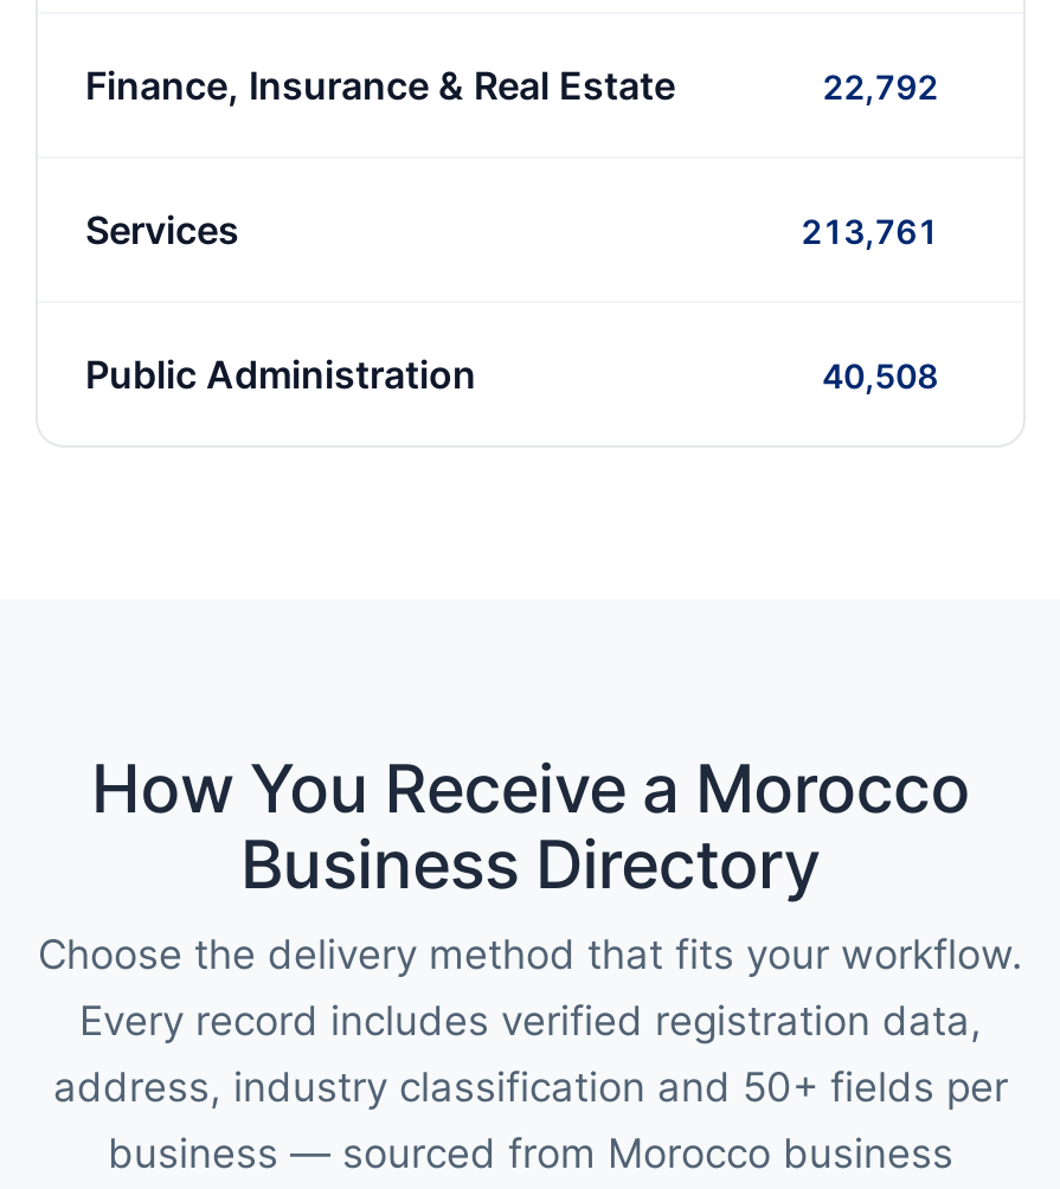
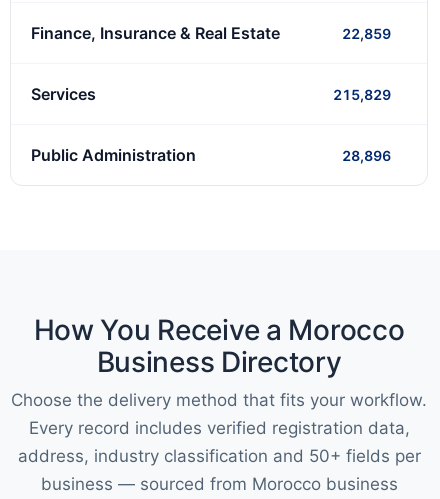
[822,65,938,106] 22,792 -> [342,25,391,42] 22,859
[801,210,938,250] 213,761 -> [333,86,391,103] 215,829
[822,354,938,395] 40,508 -> [342,147,391,164] 28,896

